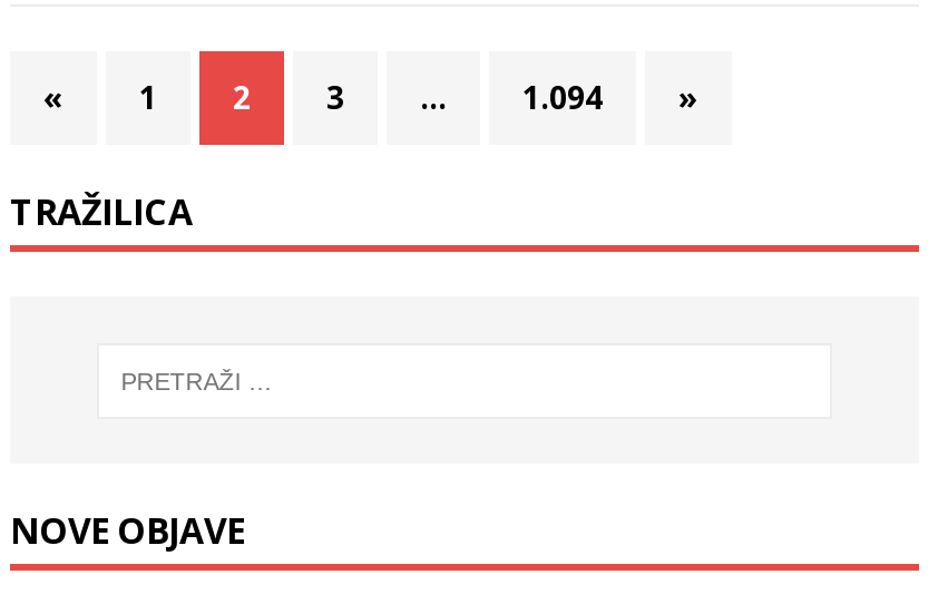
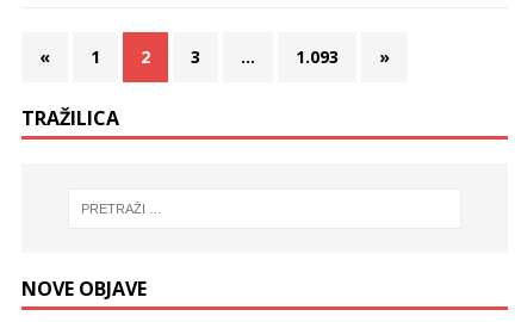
[522,76,603,118] 1.094 -> [296,45,339,68] 1.093

